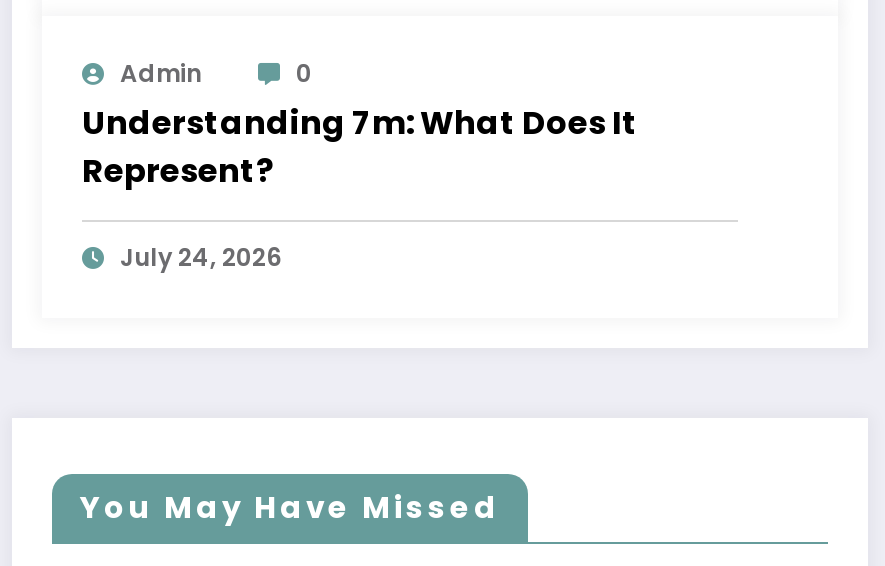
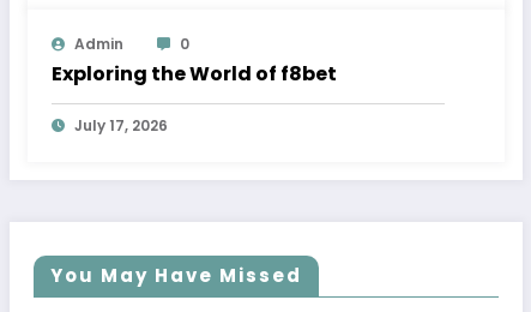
[82,101,638,195] Understanding 7m: What Does It | Represent? -> [52,60,337,88] Exploring the World of f8bet
[120,241,282,275] July 24, 2026 -> [74,116,168,136] July 17, 2026

